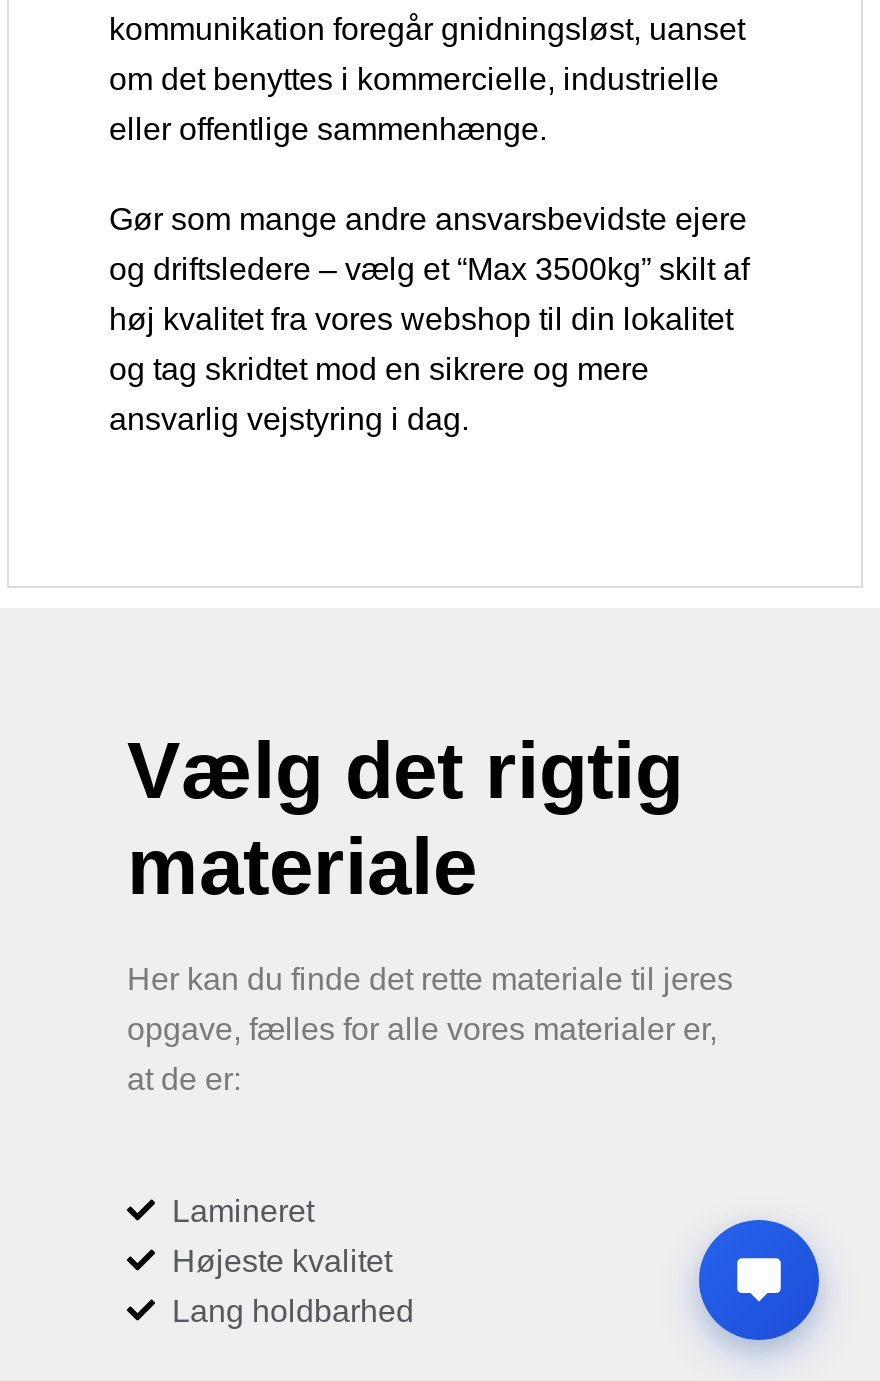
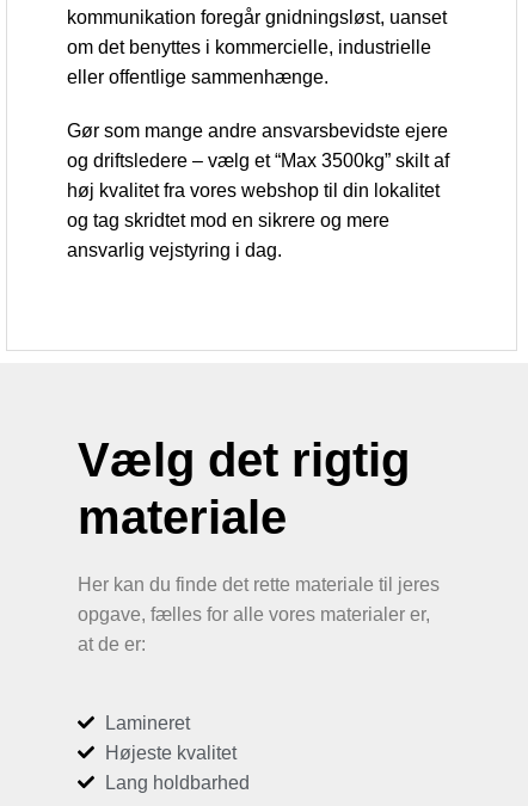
[695,1218,823,1356] [image] -> none

